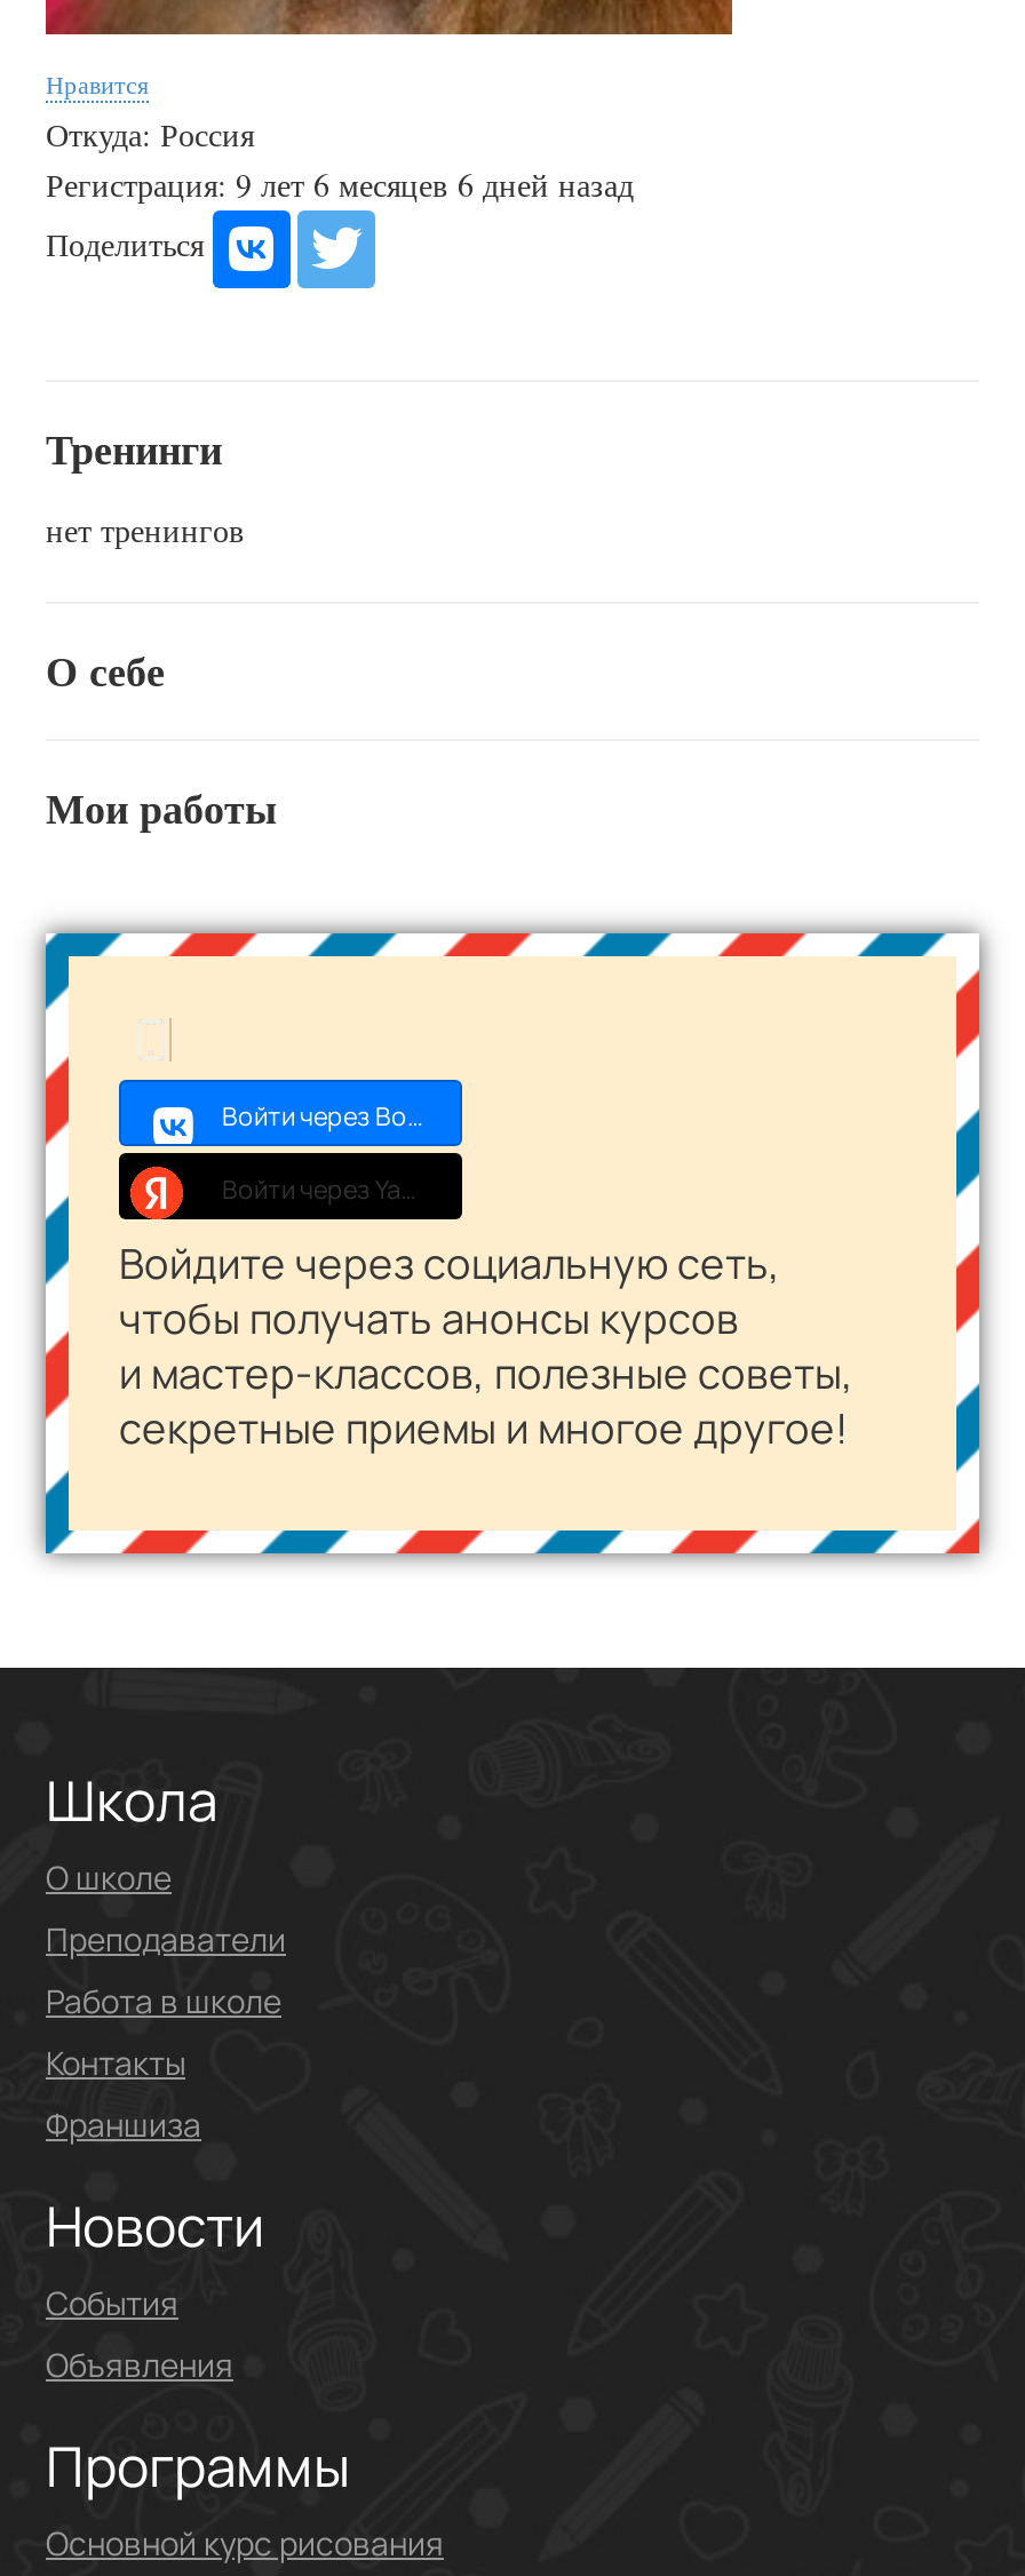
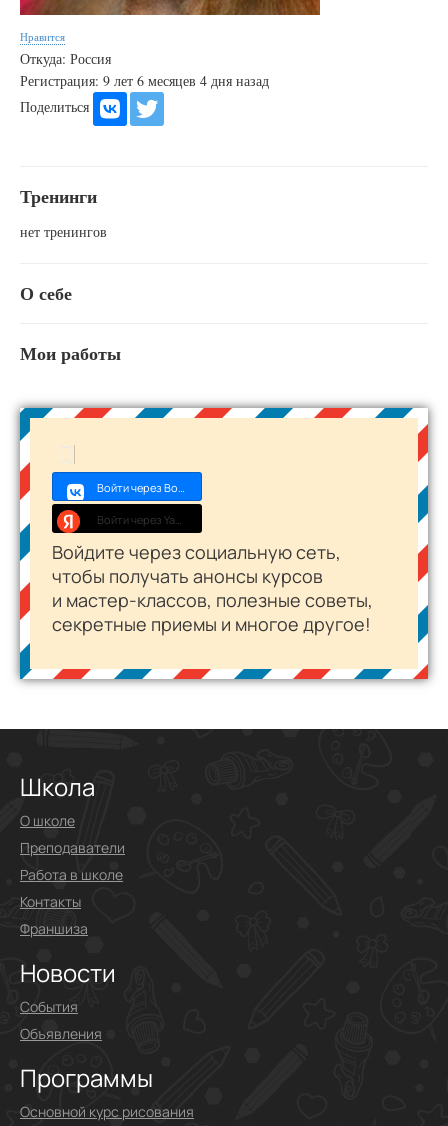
[46,162,634,206] Регистрация: 9 лет 6 месяцев 6 дней назад -> [20,71,269,90] Регистрация: 9 лет 6 месяцев 4 дня назад

